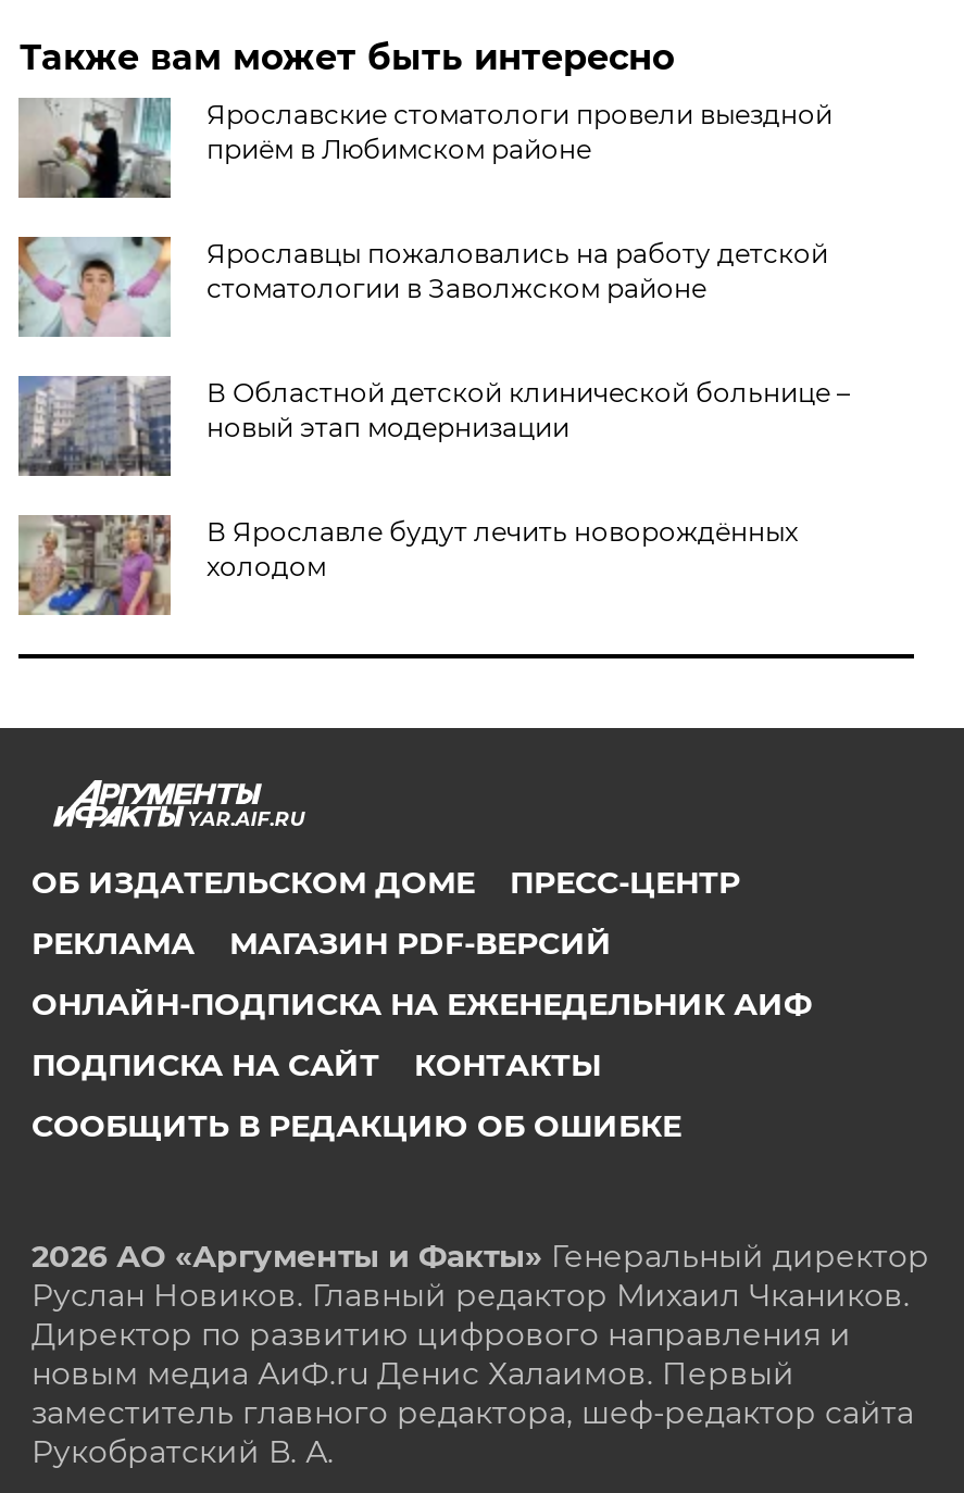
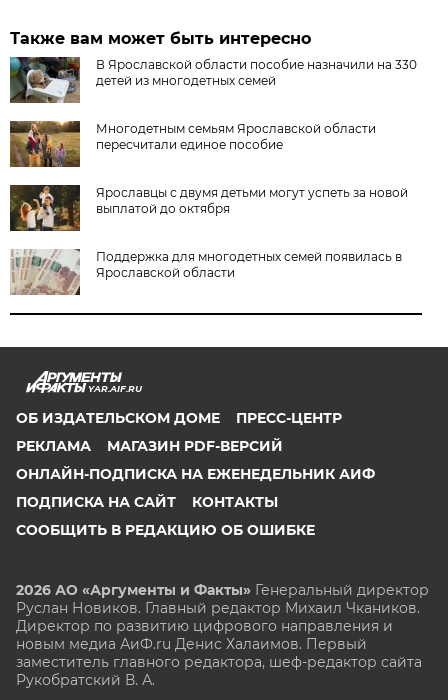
[18,96,832,200] [image] | Ярославские стоматологи провели выездной | приём в Любимском районе -> [9,56,417,104] [image] | В Ярославской области пособие назначили на 330 | детей из многодетных семей
[16,235,828,339] [image] | Ярославцы пожаловались на работу детской | стоматологии в Заволжском районе -> [9,120,376,168] [image] | Многодетным семьям Ярославской области | пересчитали единое пособие
[16,374,850,478] [image] | В Областной детской клинической больнице – | новый этап модернизации -> [9,184,408,232] [image] | Ярославцы с двумя детьми могут успеть за новой | выплатой до октября
[18,513,798,617] [image] | В Ярославле будут лечить новорождённых | холодом -> [11,249,402,295] [image] | Поддержка для многодетных семей появилась в | Ярославской области

